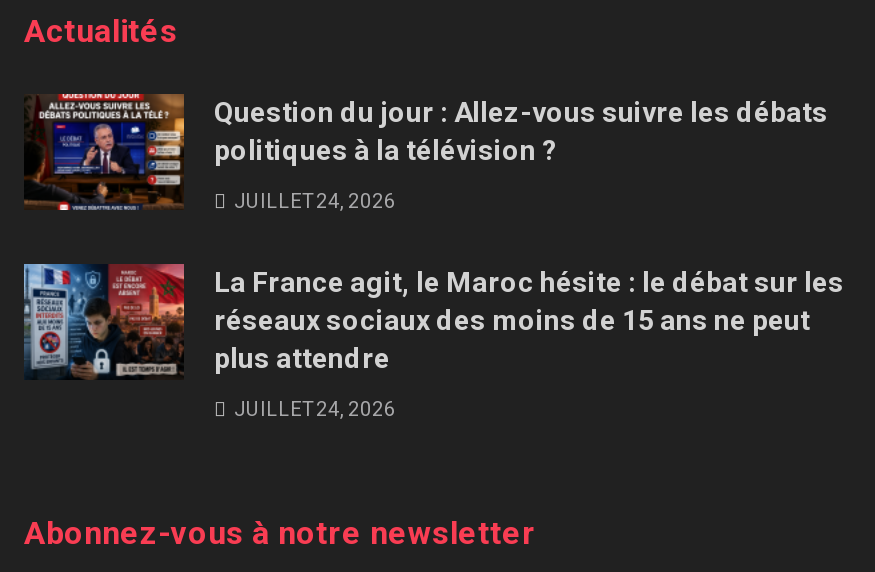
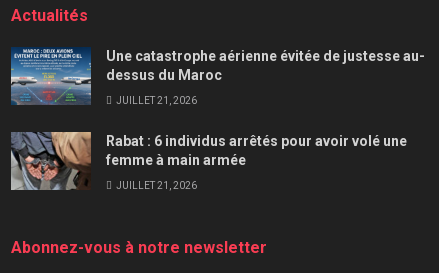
[24,92,828,212] [image] | Question du jour : Allez-vous suivre les débats | politiques à la télévision ? -> [10,46,425,106] [image] | Une catastrophe aérienne évitée de justesse au- | dessus du Maroc
[230,191,396,213] JUILLET 24, 2026 -> [114,95,197,106] JUILLET 21, 2026
[24,262,844,380] [image] | La France agit, le Maroc hésite : le débat sur les | réseaux sociaux des moins de 15 ans ne peut | plus attendre -> [10,131,407,191] [image] | Rabat : 6 individus arrêtés pour avoir volé une | femme à main armée
[230,399,396,421] JUILLET 24, 2026 -> [114,180,197,191] JUILLET 21, 2026

